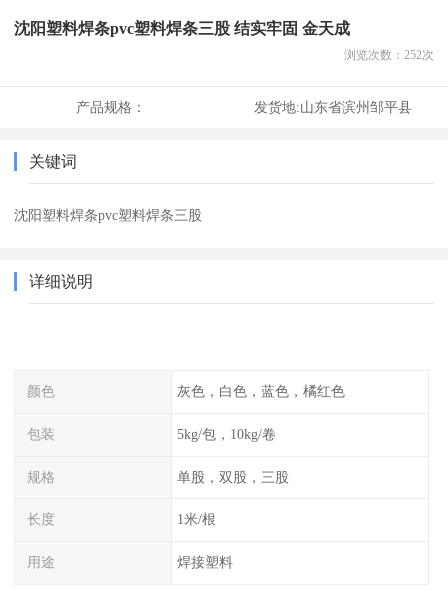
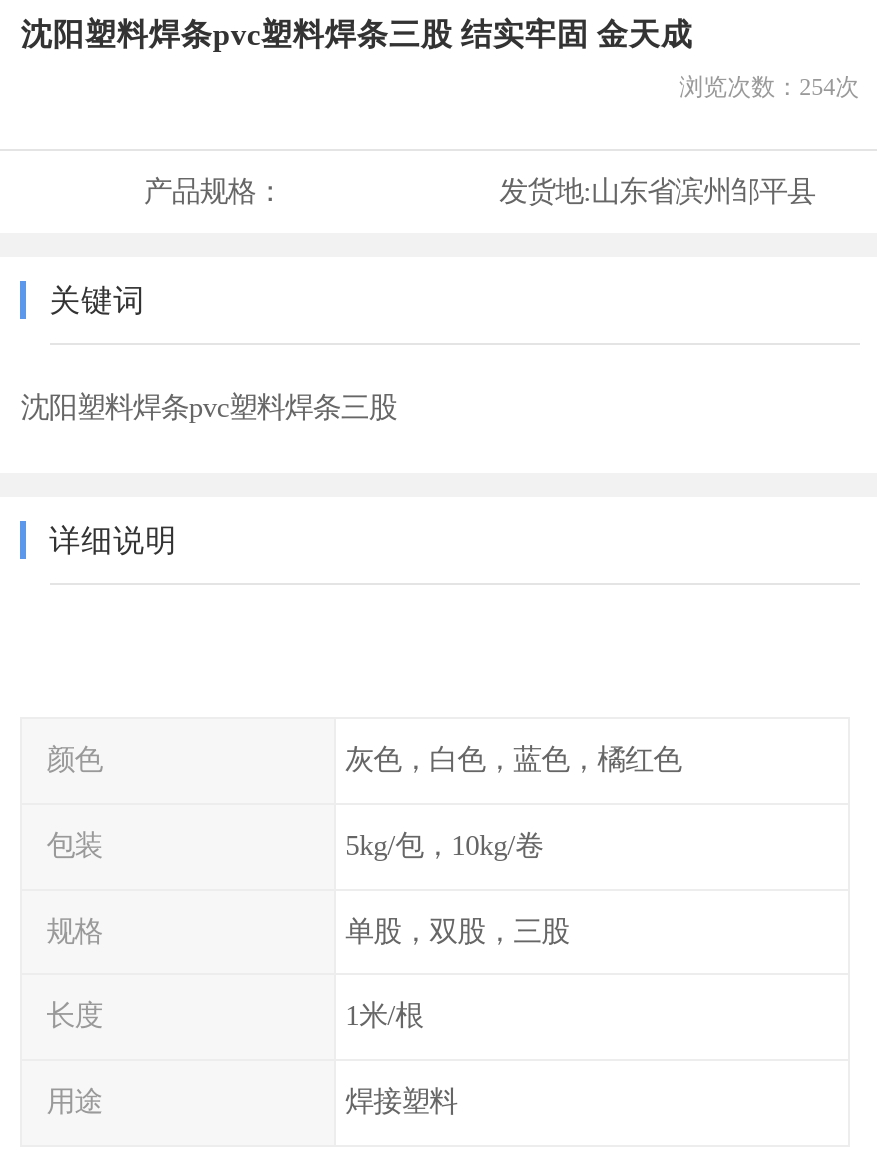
[344,48,434,62] 浏览次数：252次 -> [679,73,859,101] 浏览次数：254次

